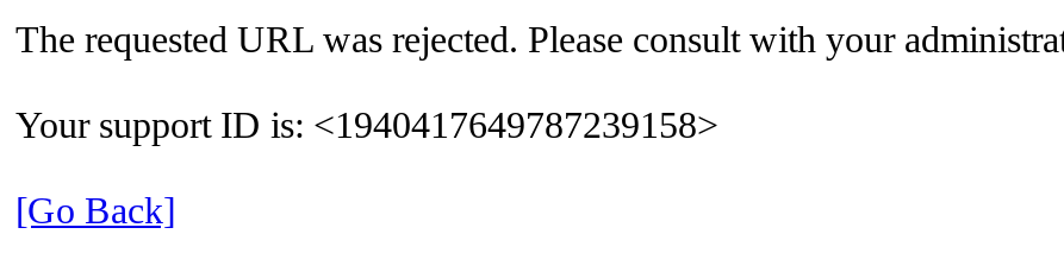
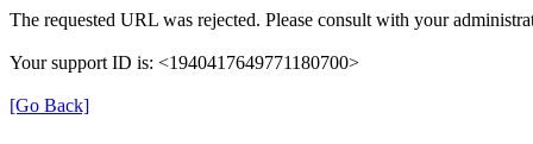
[15,105,718,145] Your support ID is: <1940417649787239158> -> [10,52,359,73] Your support ID is: <1940417649771180700>

